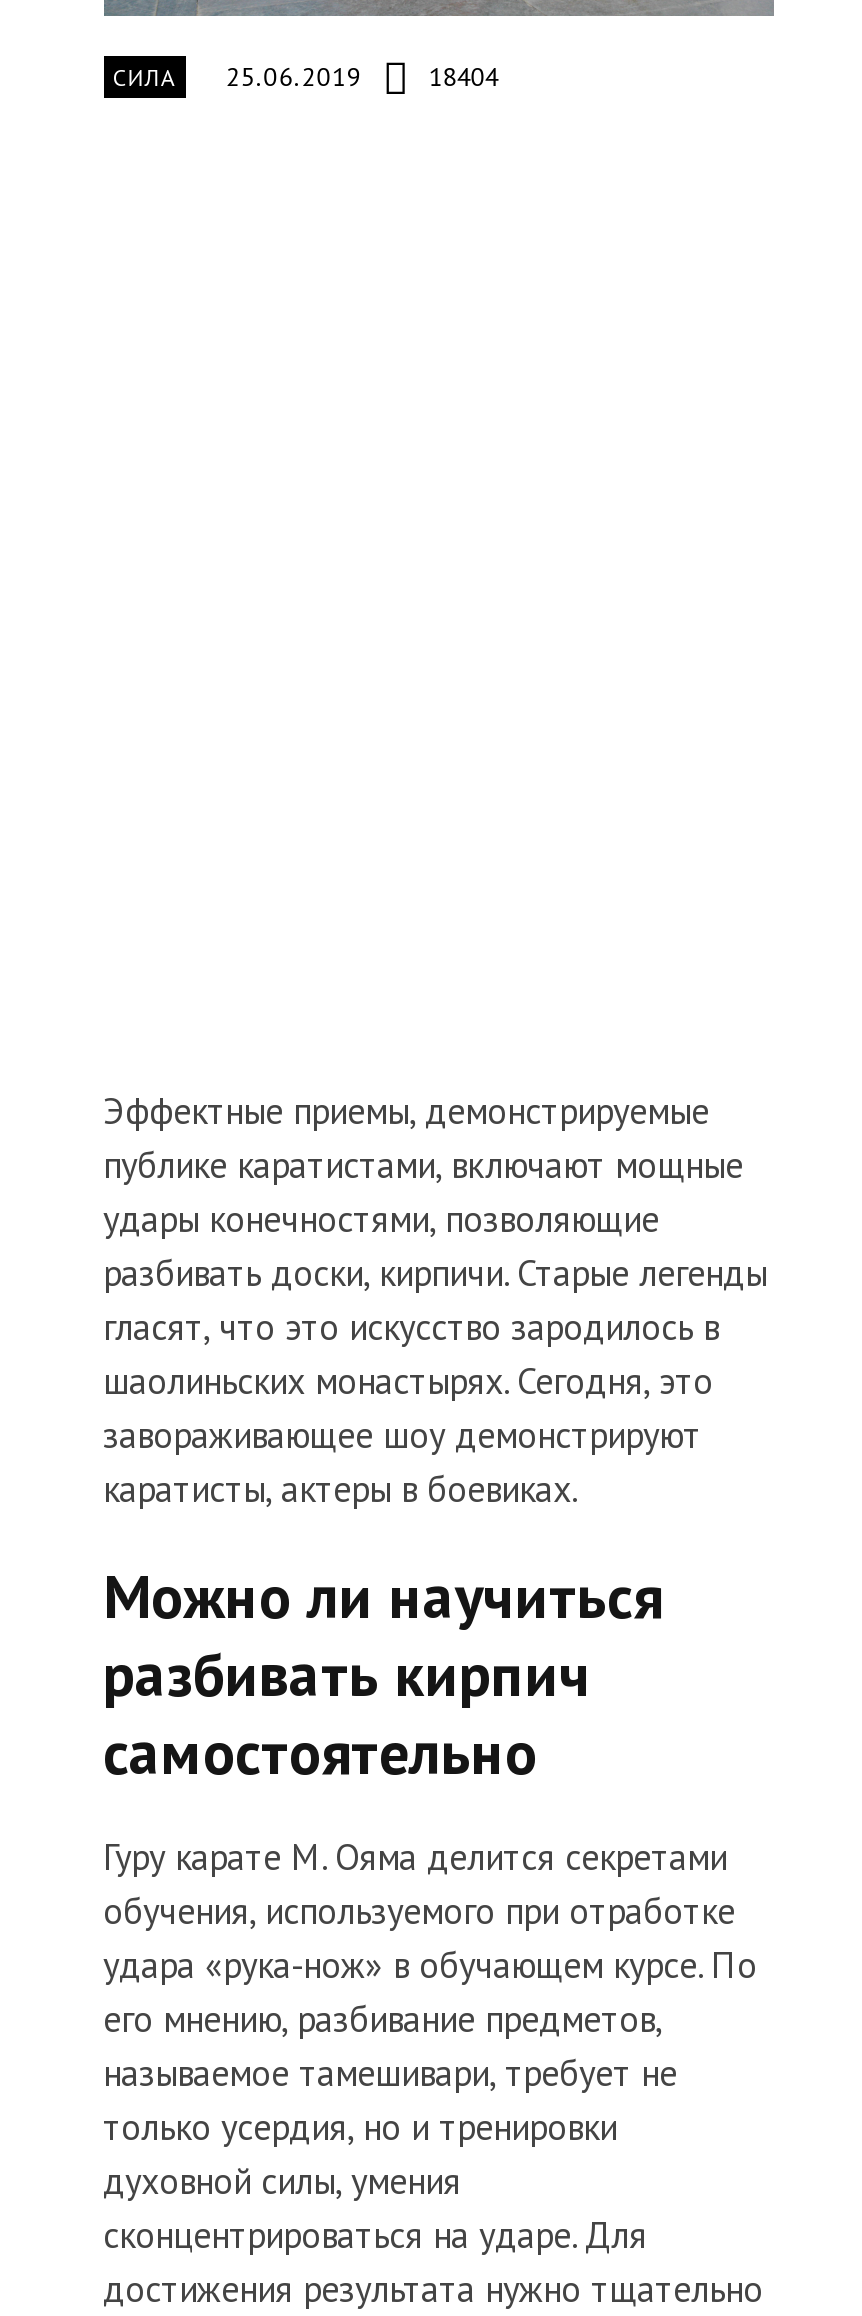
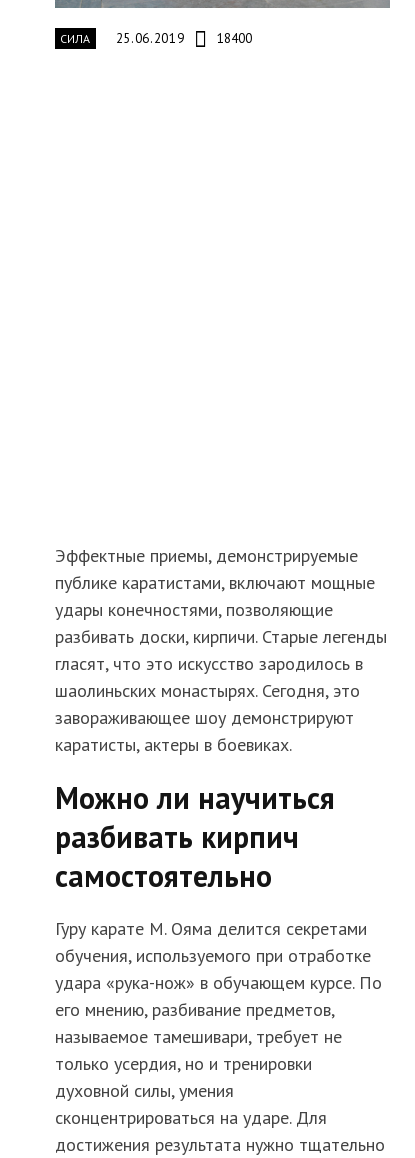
[113,61,498,95] СИЛА 25.06.2019 18404 -> [59,30,252,47] СИЛА 25.06.2019 18400

